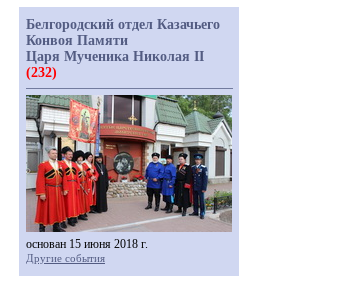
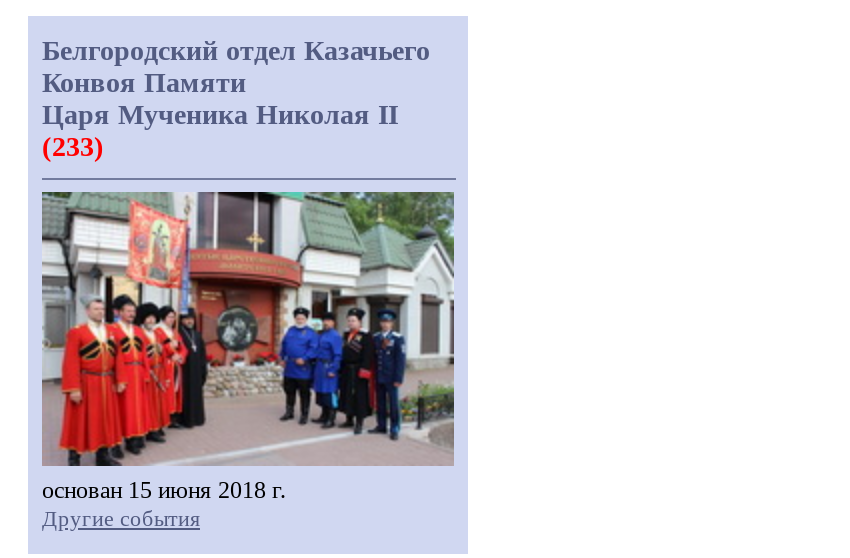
[26,65,57,80] (232) -> [42,132,104,162] (233)

